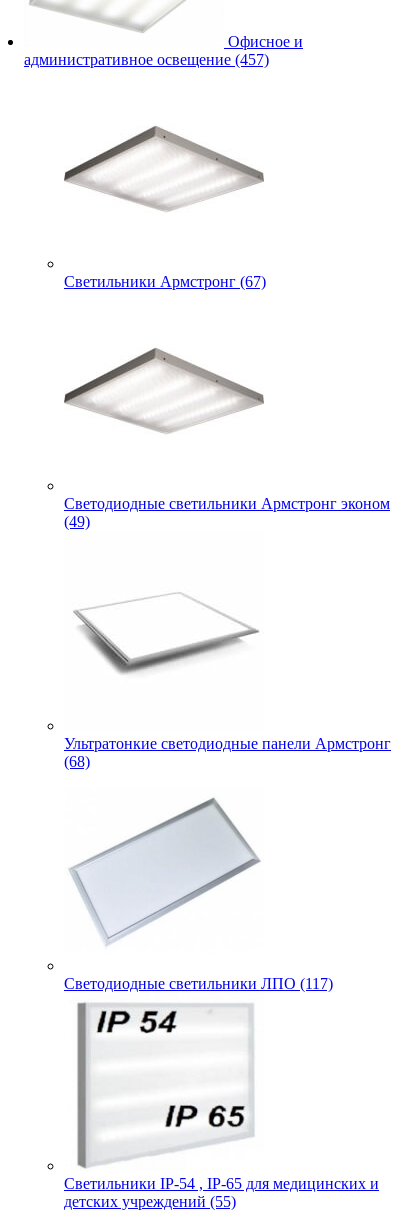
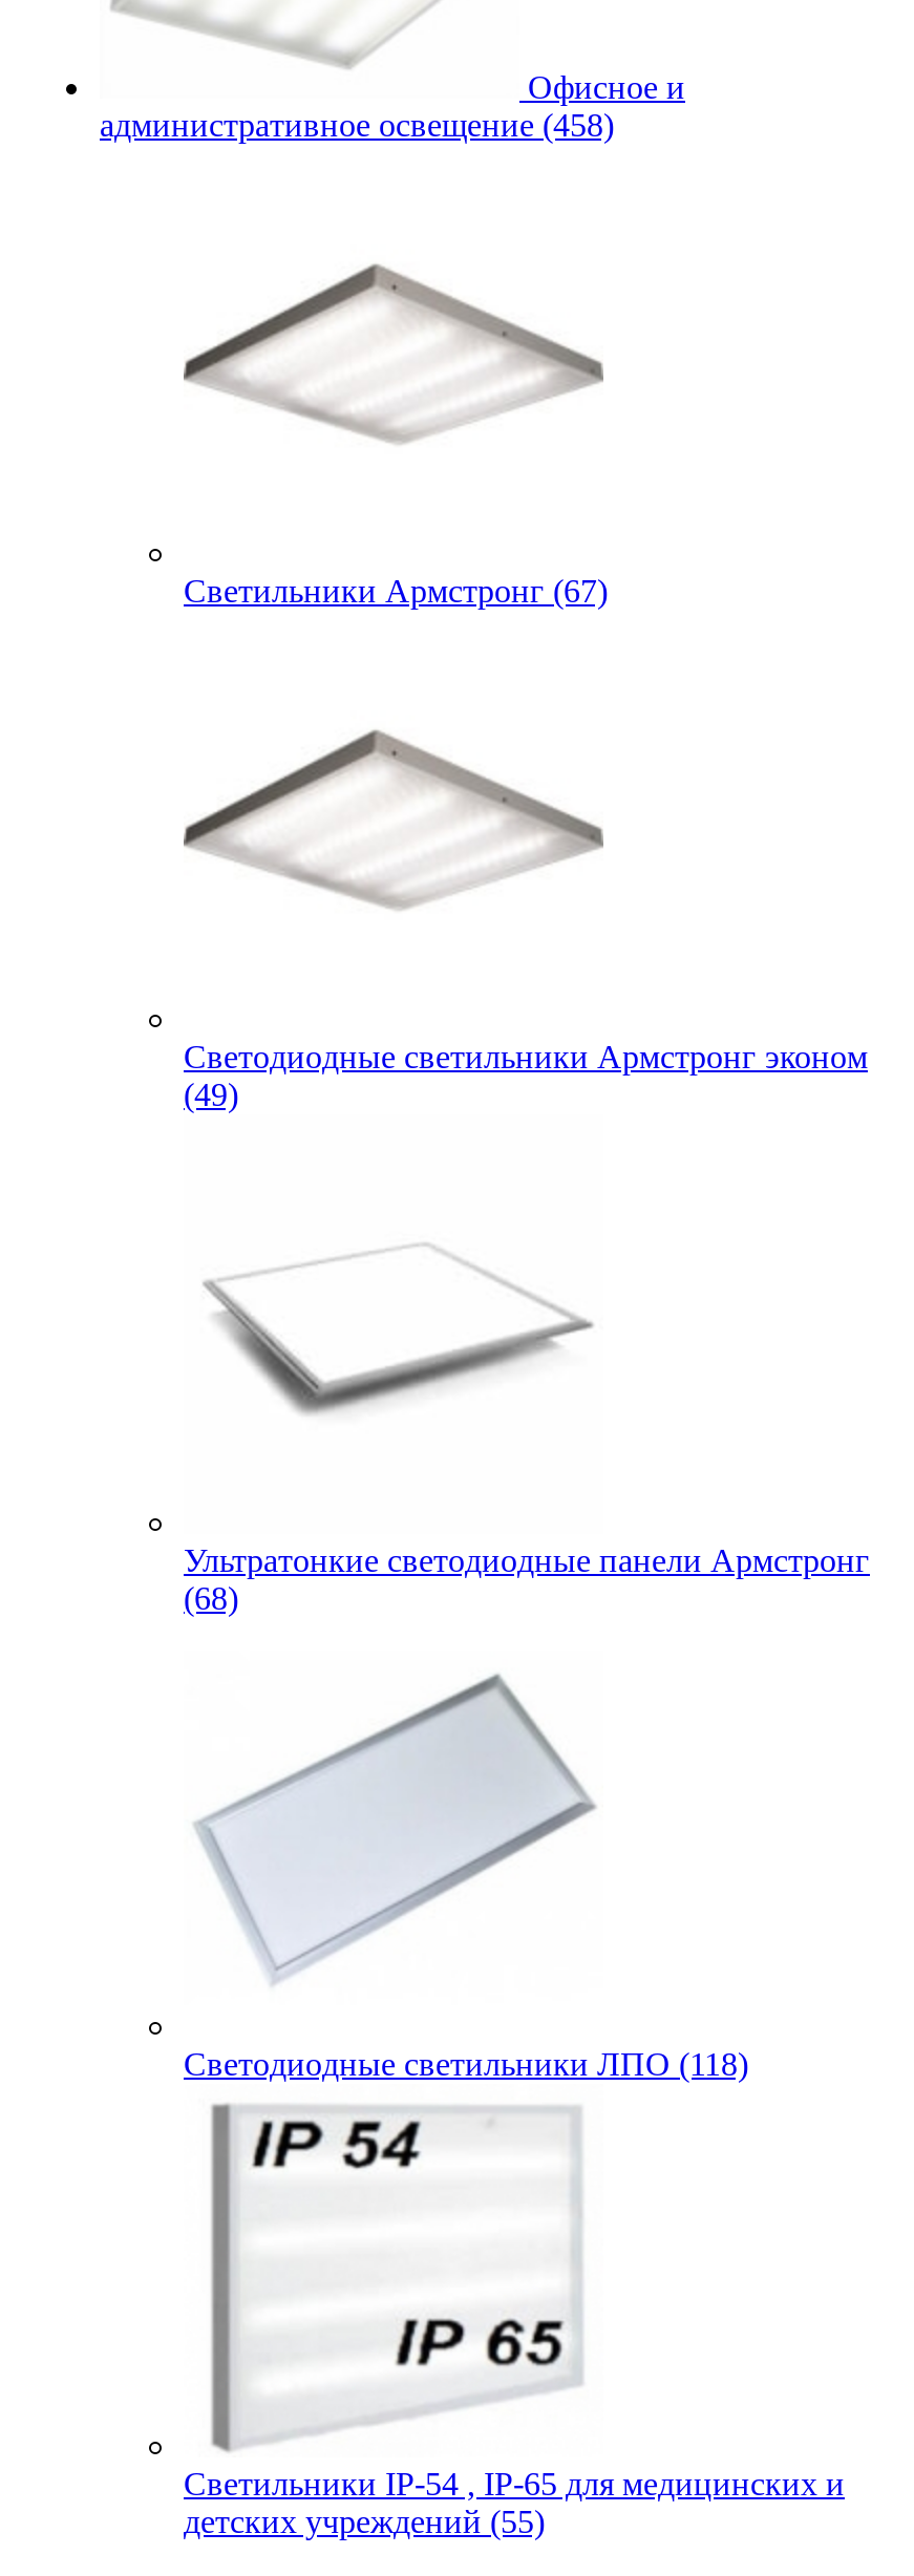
[24,51,269,68] административное освещение (457) -> [100,107,614,142] административное освещение (458)
[64,975,333,992] Светодиодные светильники ЛПО (117) -> [184,2046,748,2081] Светодиодные светильники ЛПО (118)

